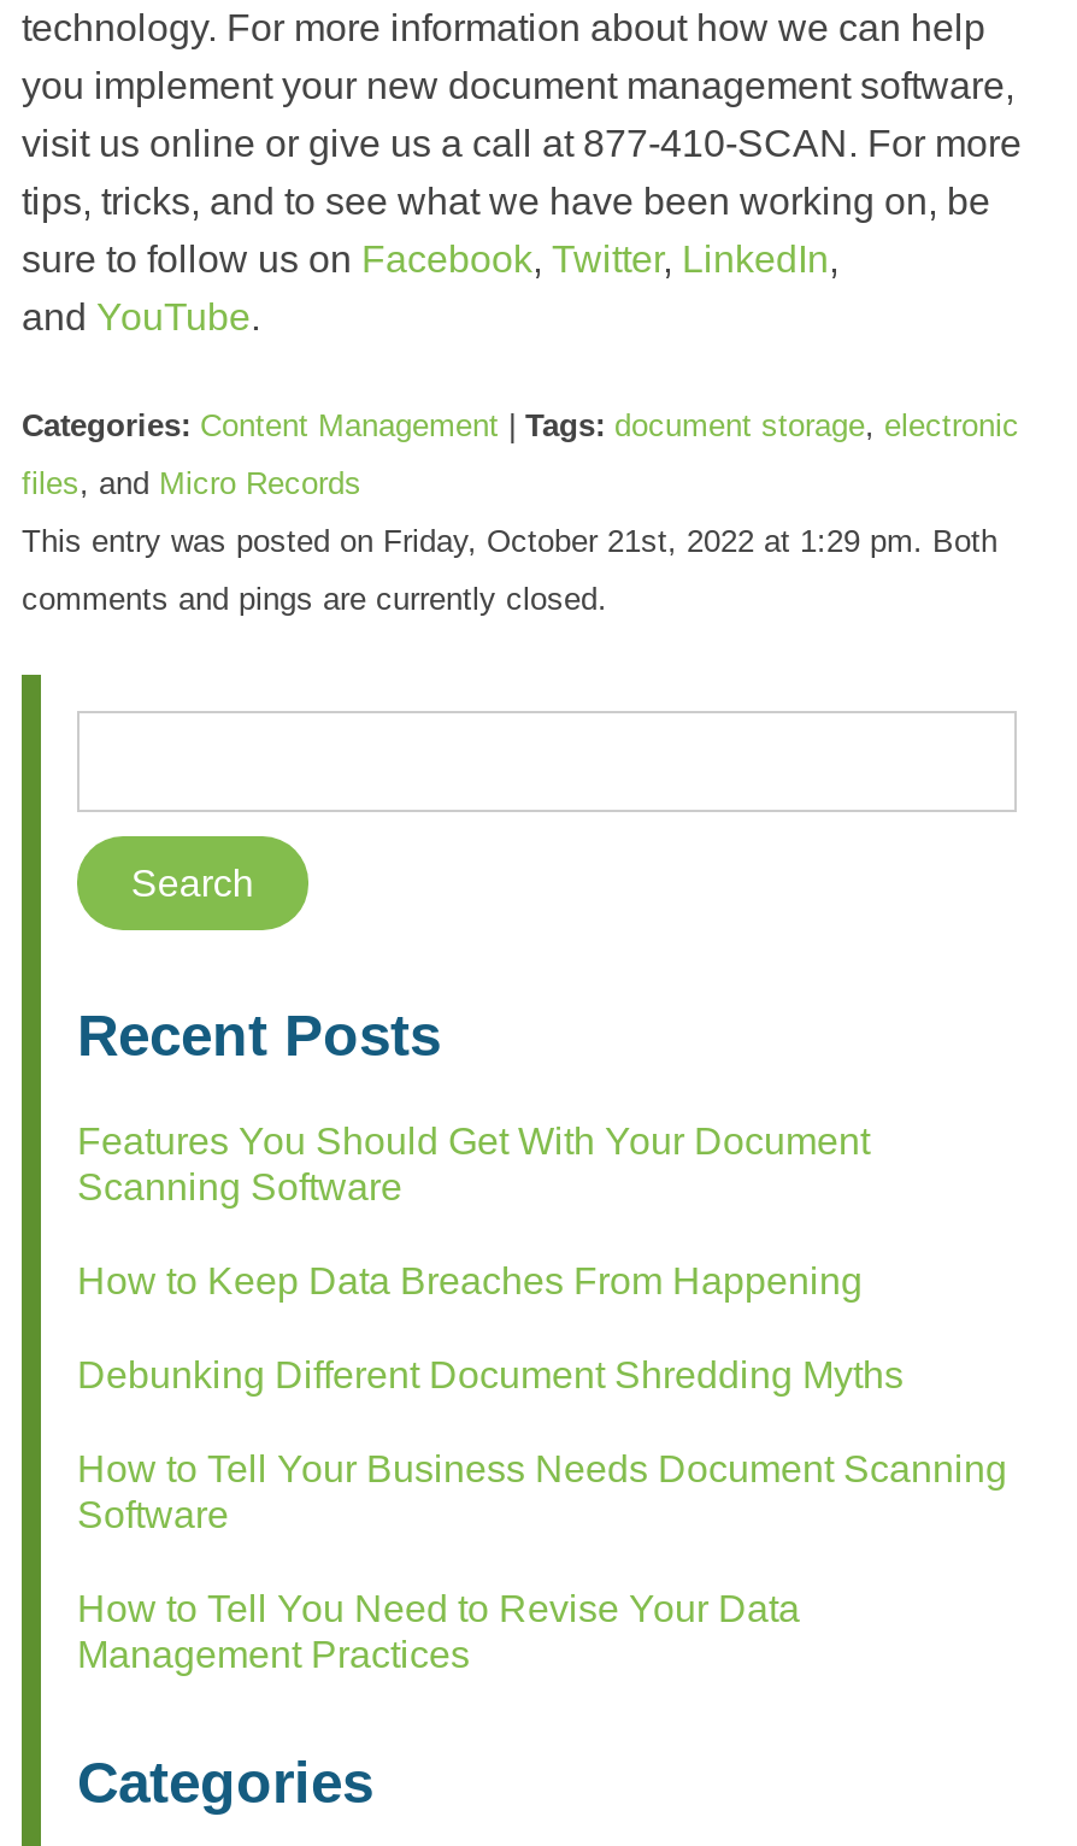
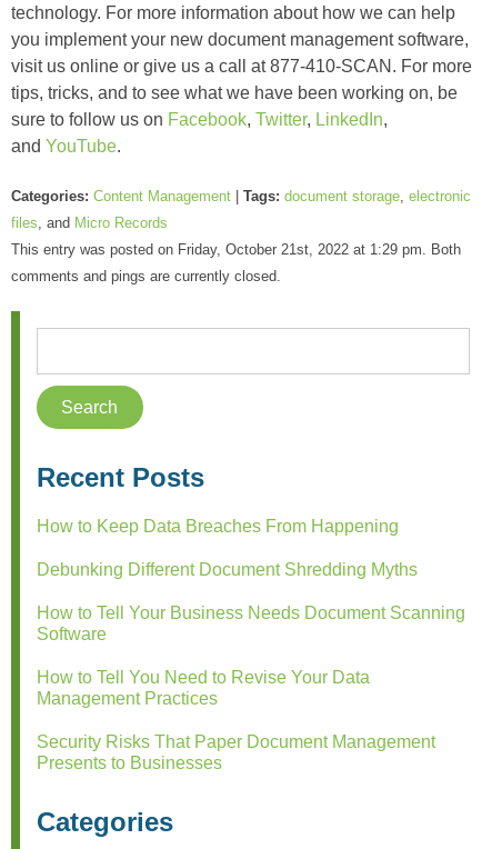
[77,1120,870,1207] Features You Should Get With Your Document | Scanning Software -> none
moved [77,1260,1007,1674] -> [37,516,465,708]: How to Keep Data Breaches From Happening | Debunking Different Document Shredding Myths | How to Tell Your Business Needs Document Scanning | Software | How to Tell You Need to Revise Your Data | Management Practices
none -> [37,732,435,772] Security Risks That Paper Document Management | Presents to Businesses

